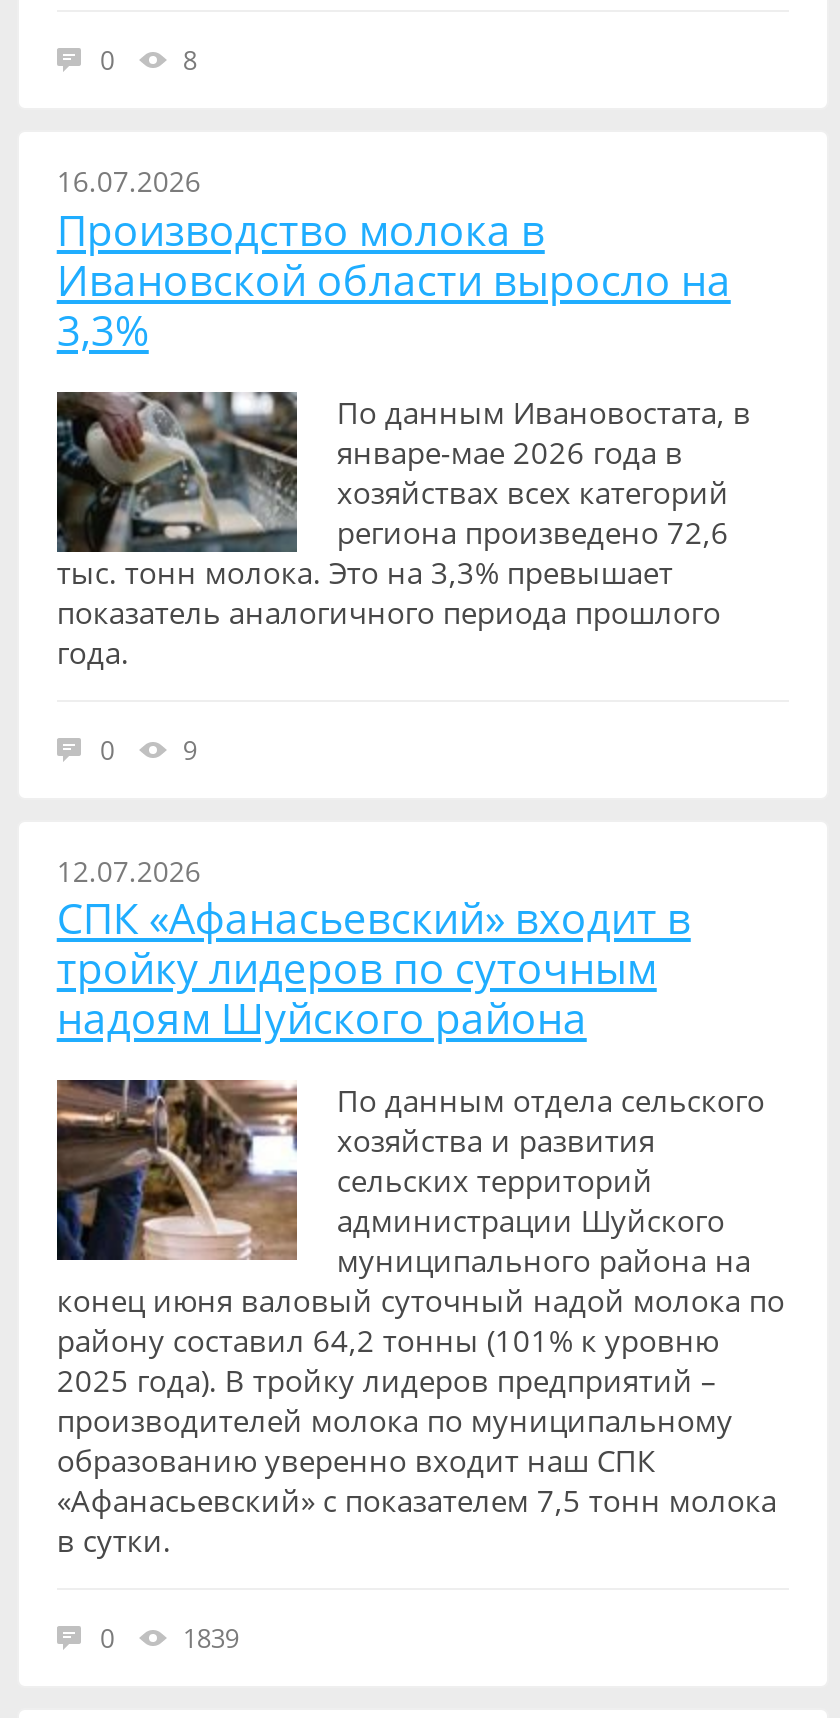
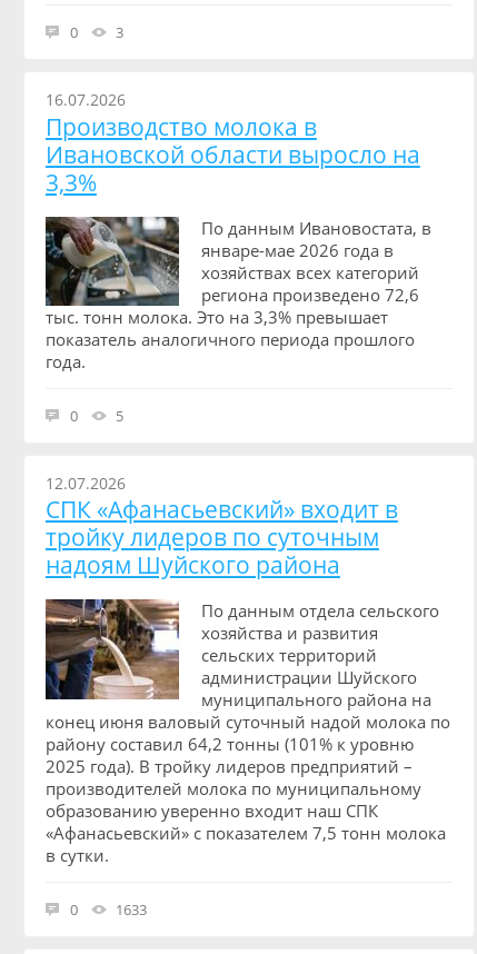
[100,43,197,79] 0 8 -> [69,23,123,43] 0 3
[100,731,197,767] 0 9 -> [69,405,123,425] 0 5
[100,1620,239,1656] 0 1839 -> [69,899,147,919] 0 1633

